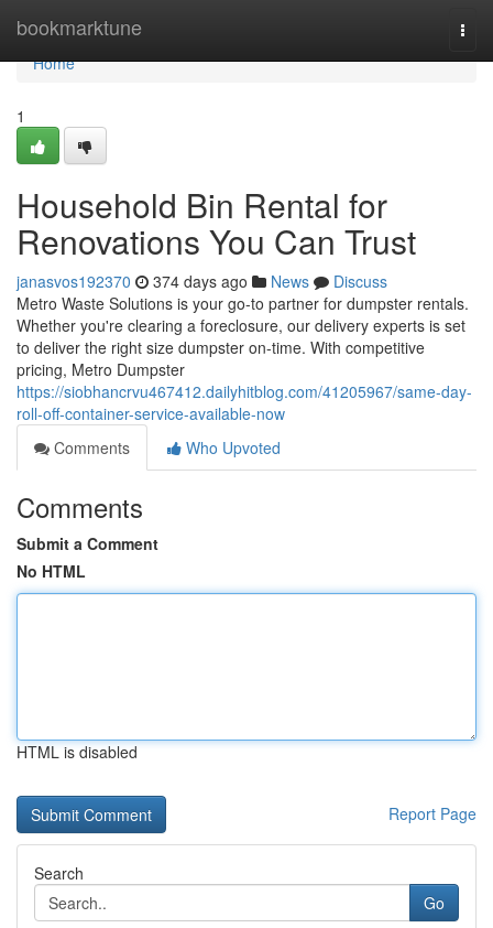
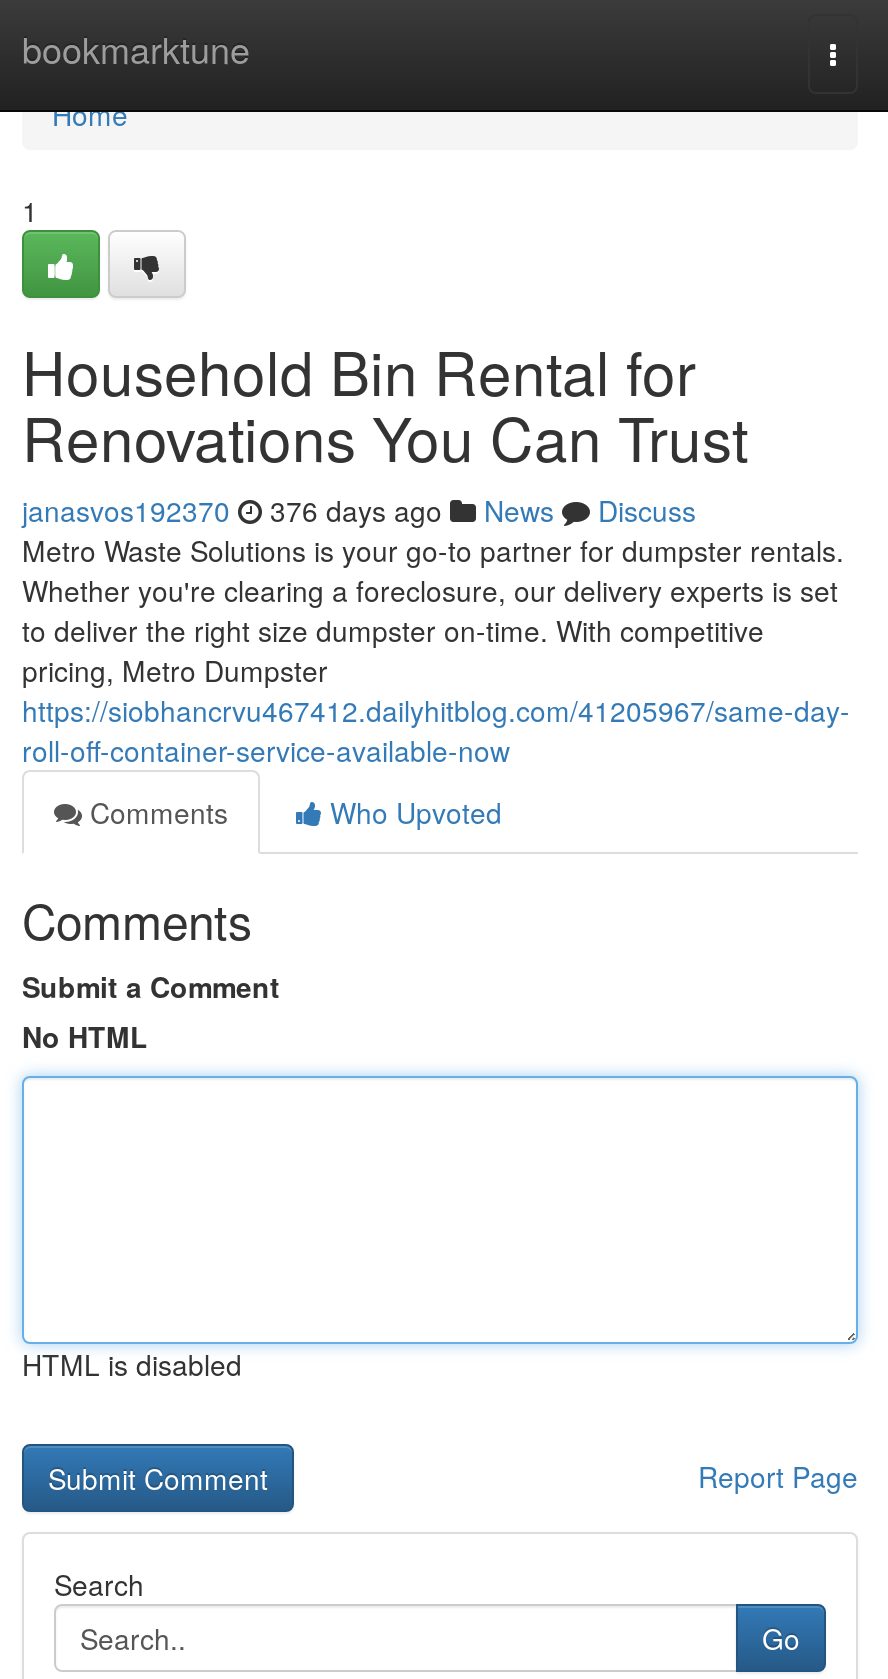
[17,270,387,292] janasvos192370 374 days ago News Discuss -> [22,490,696,530] janasvos192370 376 days ago News Discuss

